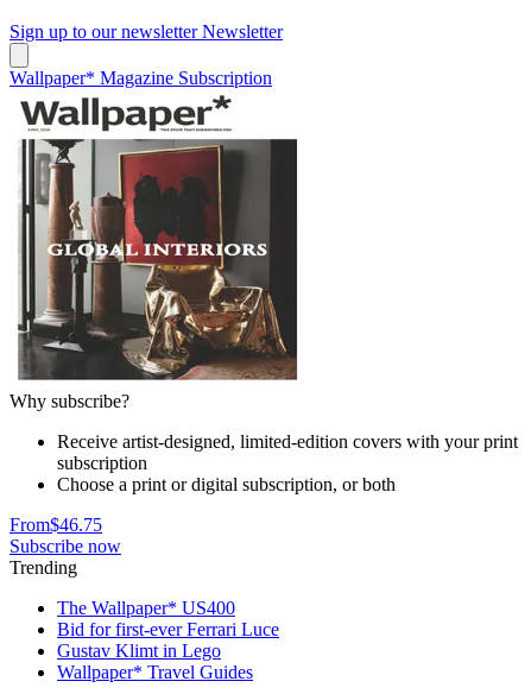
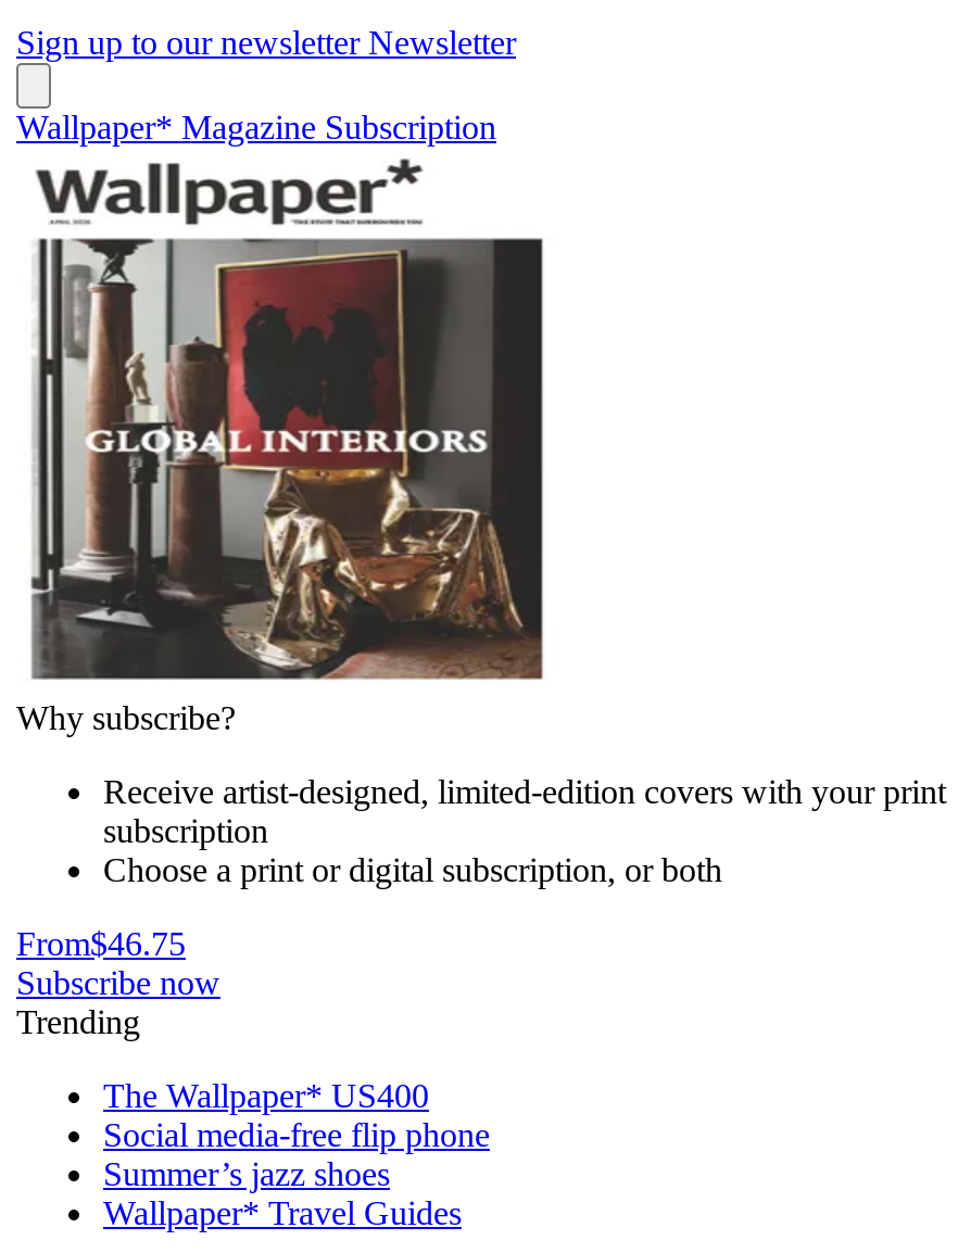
[57,619,279,661] Bid for first-ever Ferrari Luce | Gustav Klimt in Lego -> [103,1116,490,1192] Social media-free flip phone | Summer’s jazz shoes

